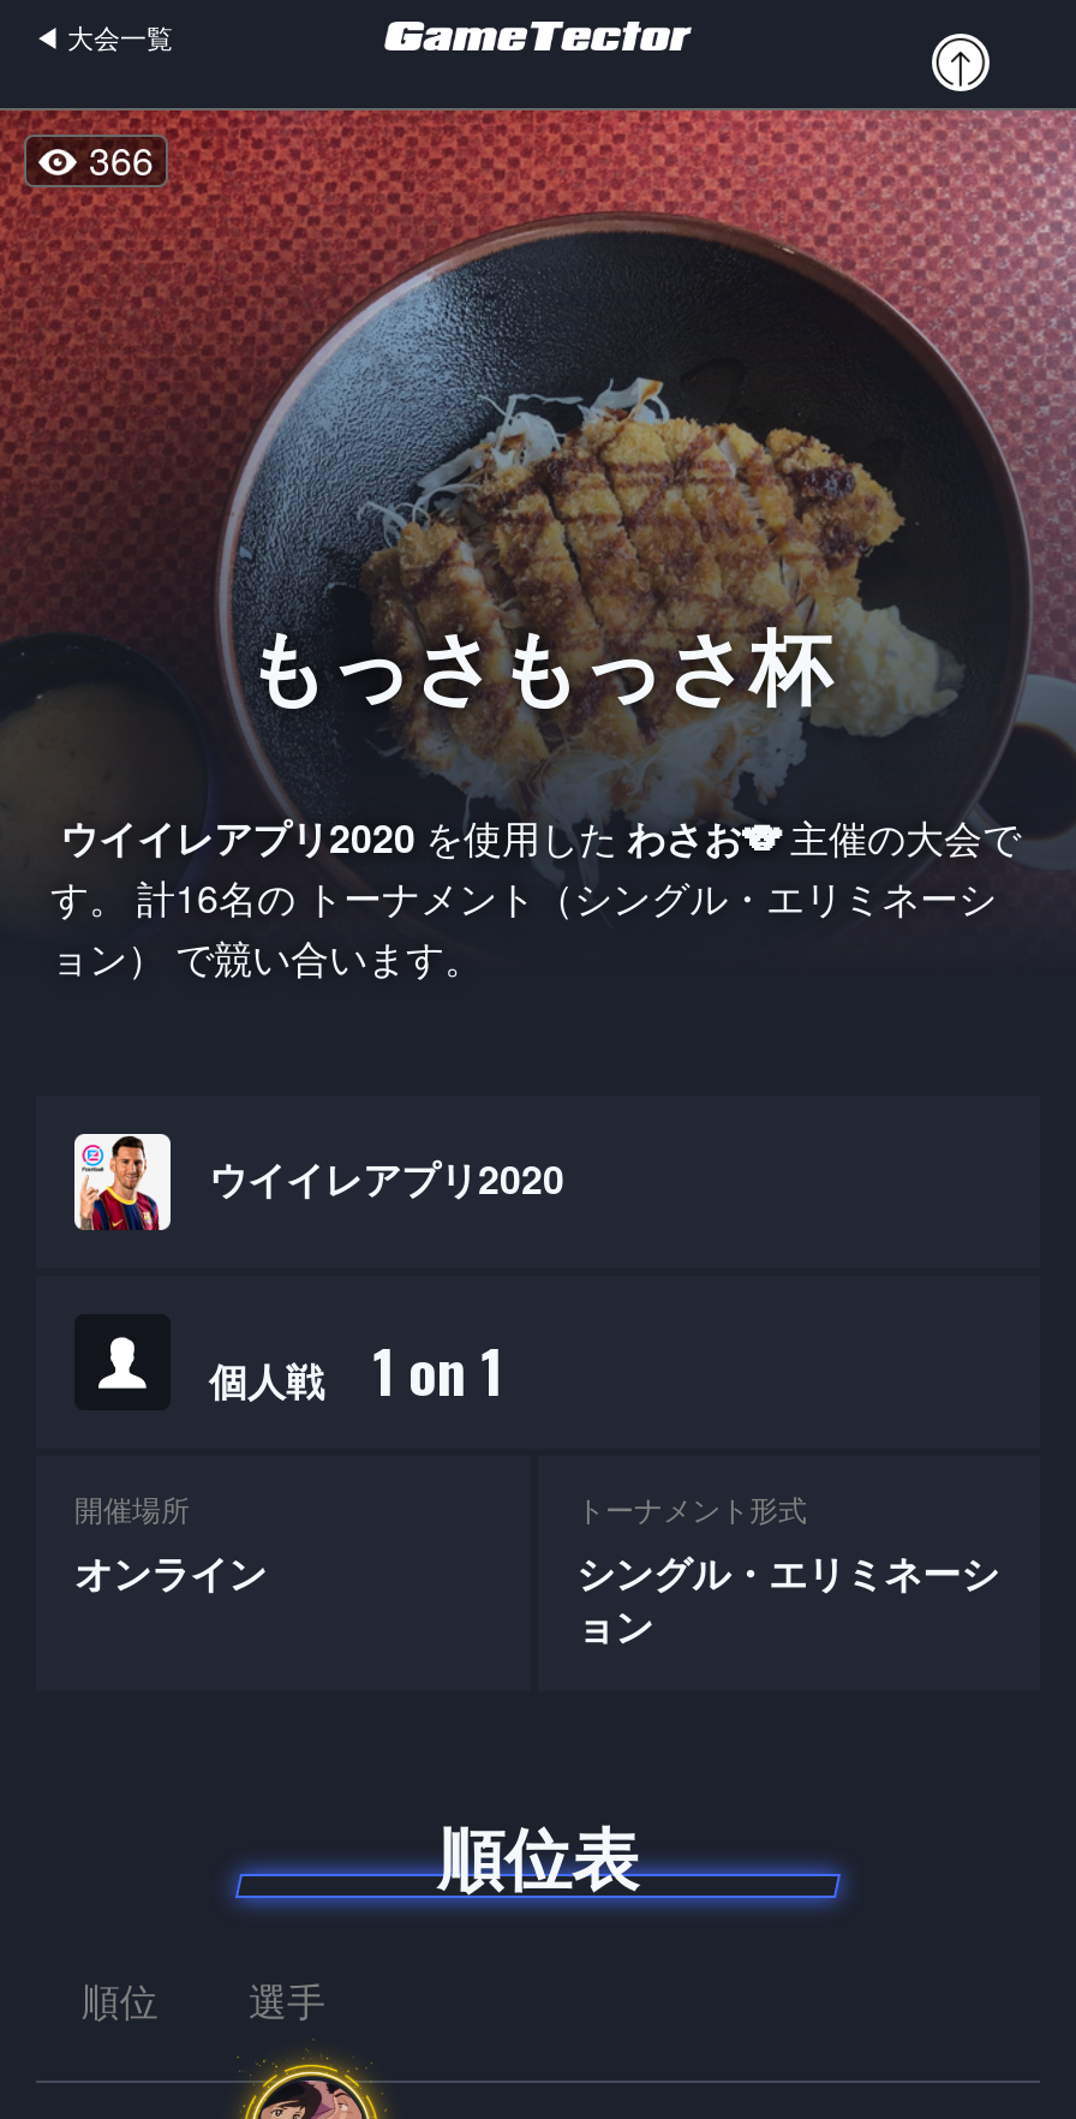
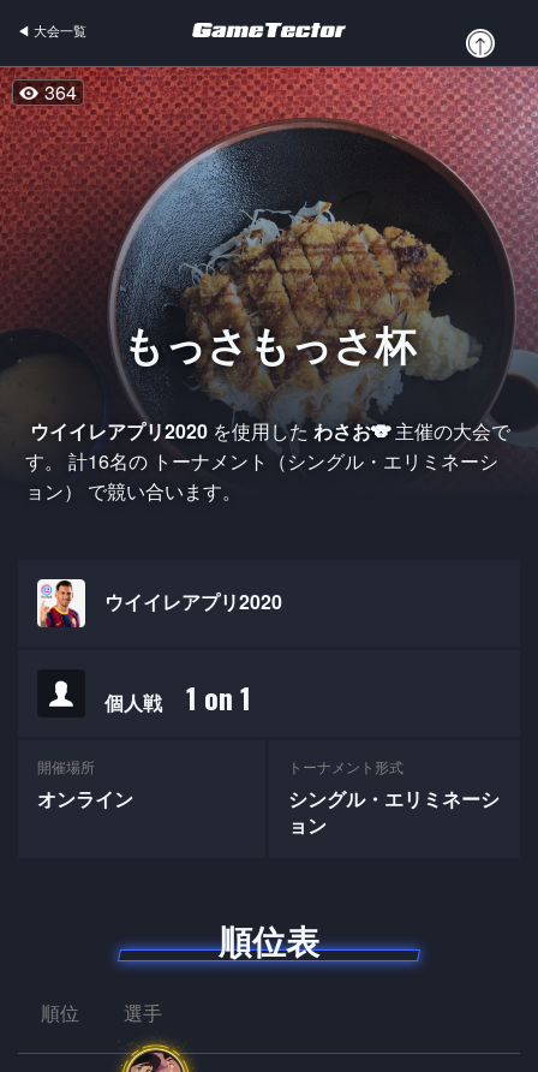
[89,132,154,187] 366 -> [44,78,77,106] 364

